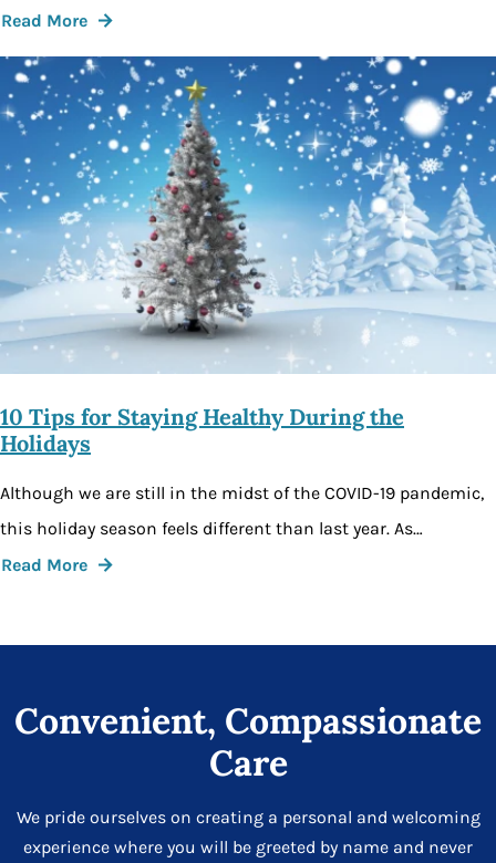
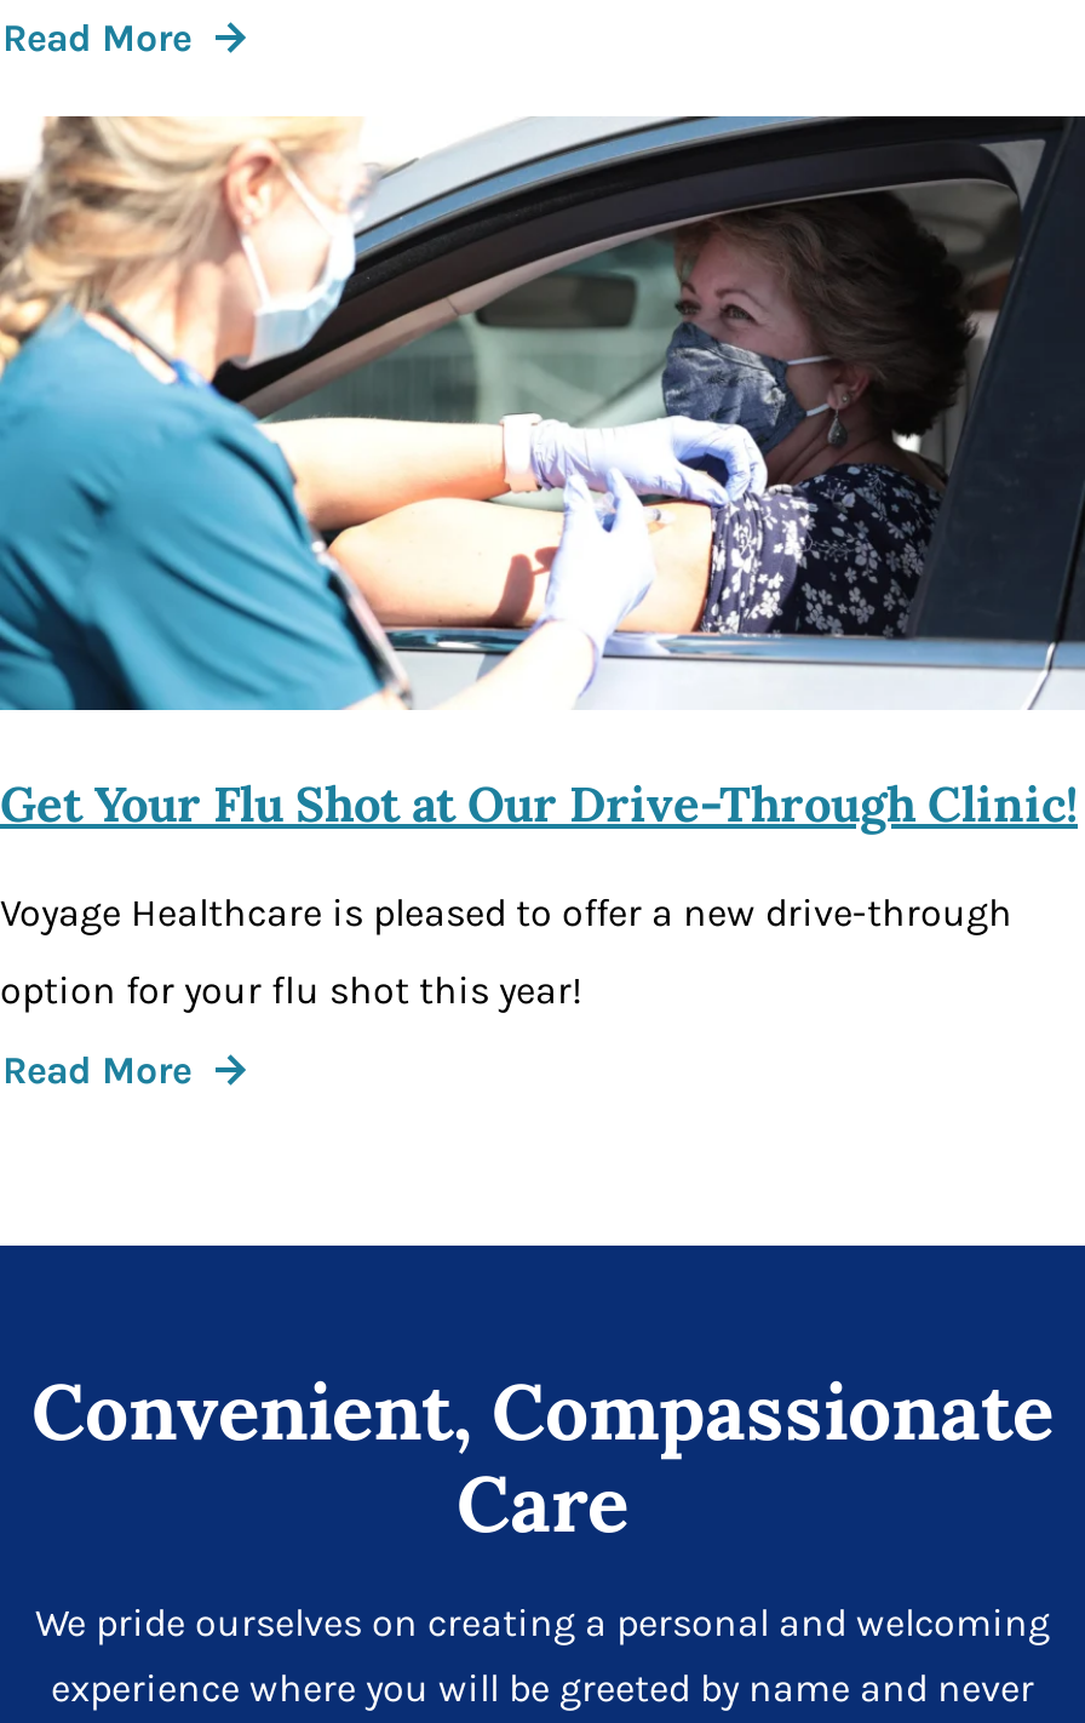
[3,55,493,347] [image] -> [7,115,1078,709] [image]
[0,403,404,457] 10 Tips for Staying Healthy During the | Holidays -> [0,774,1078,835] Get Your Flu Shot at Our Drive-Through Clinic!
[0,482,484,503] Although we are still in the midst of the COVID-19 pandemic, -> [0,889,1012,935] Voyage Healthcare is pleased to offer a new drive-through
[0,518,423,539] this holiday season feels different than last year. As… -> [0,967,581,1013] option for your flu shot this year!

